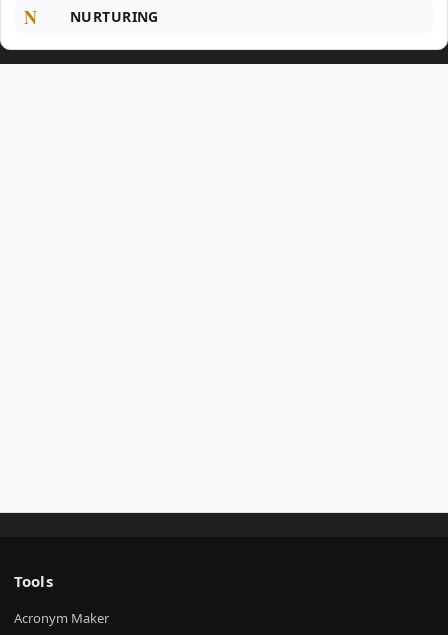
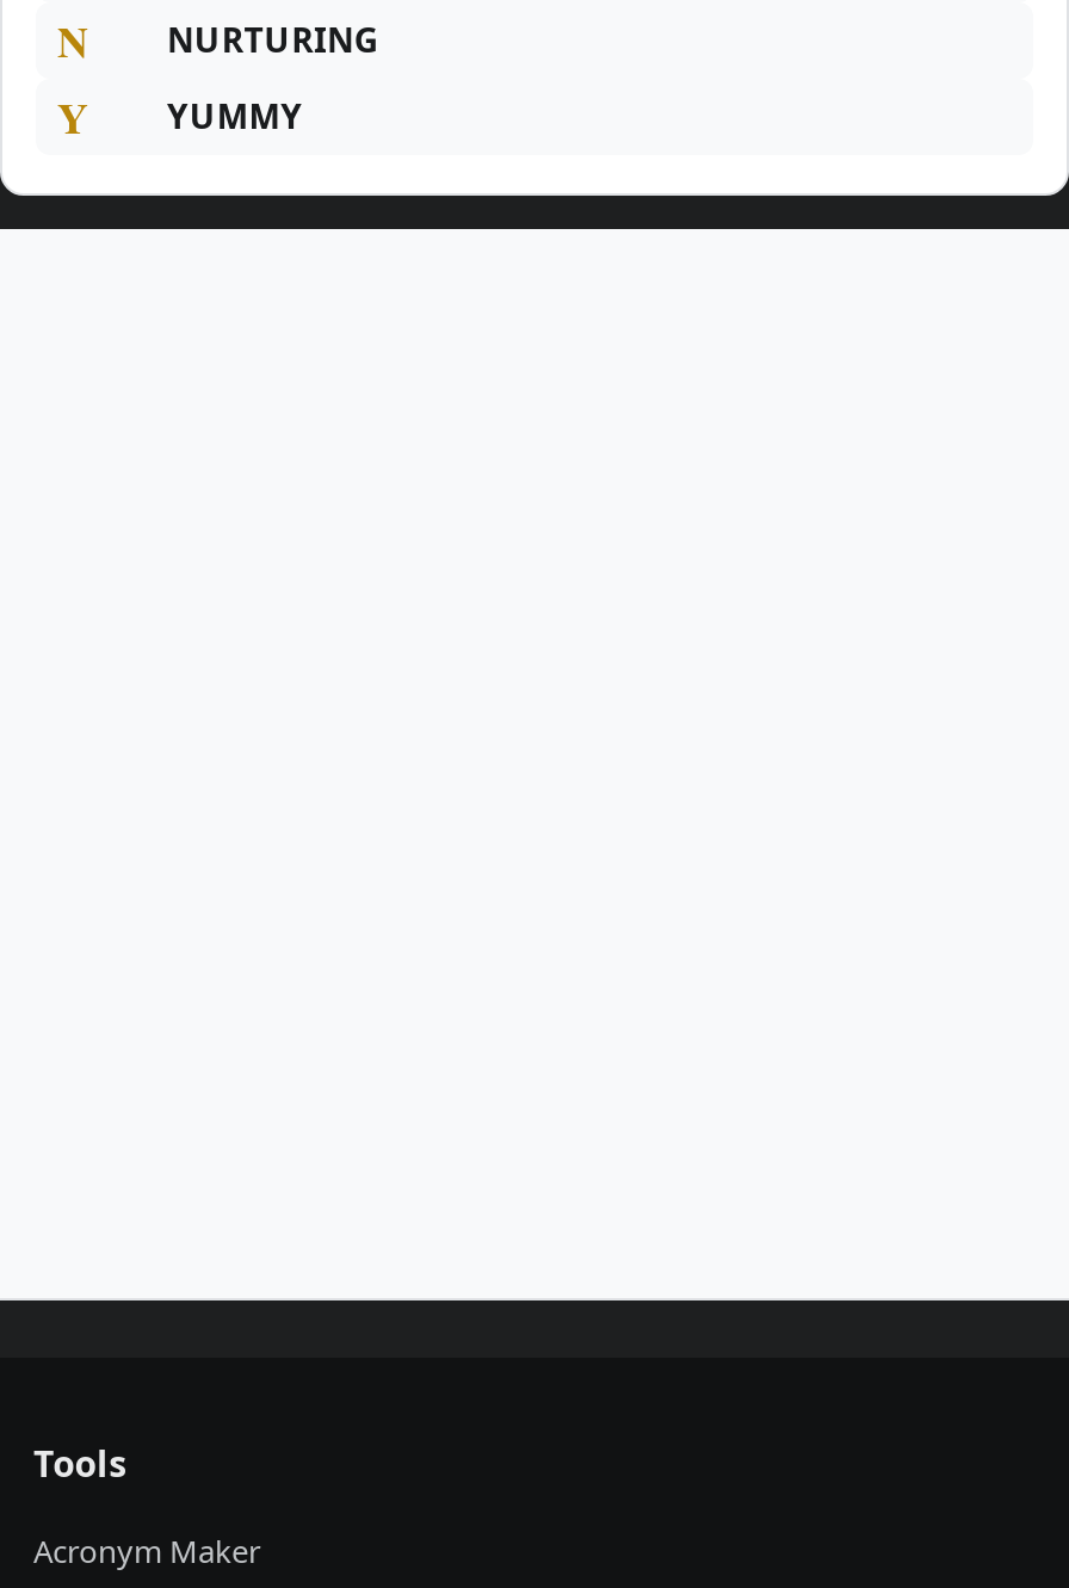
none -> [57,86,303,148] Y | YUMMY

